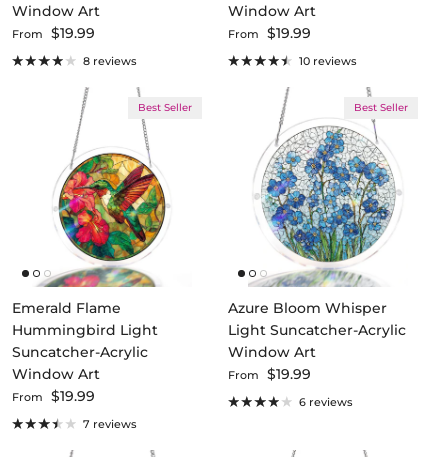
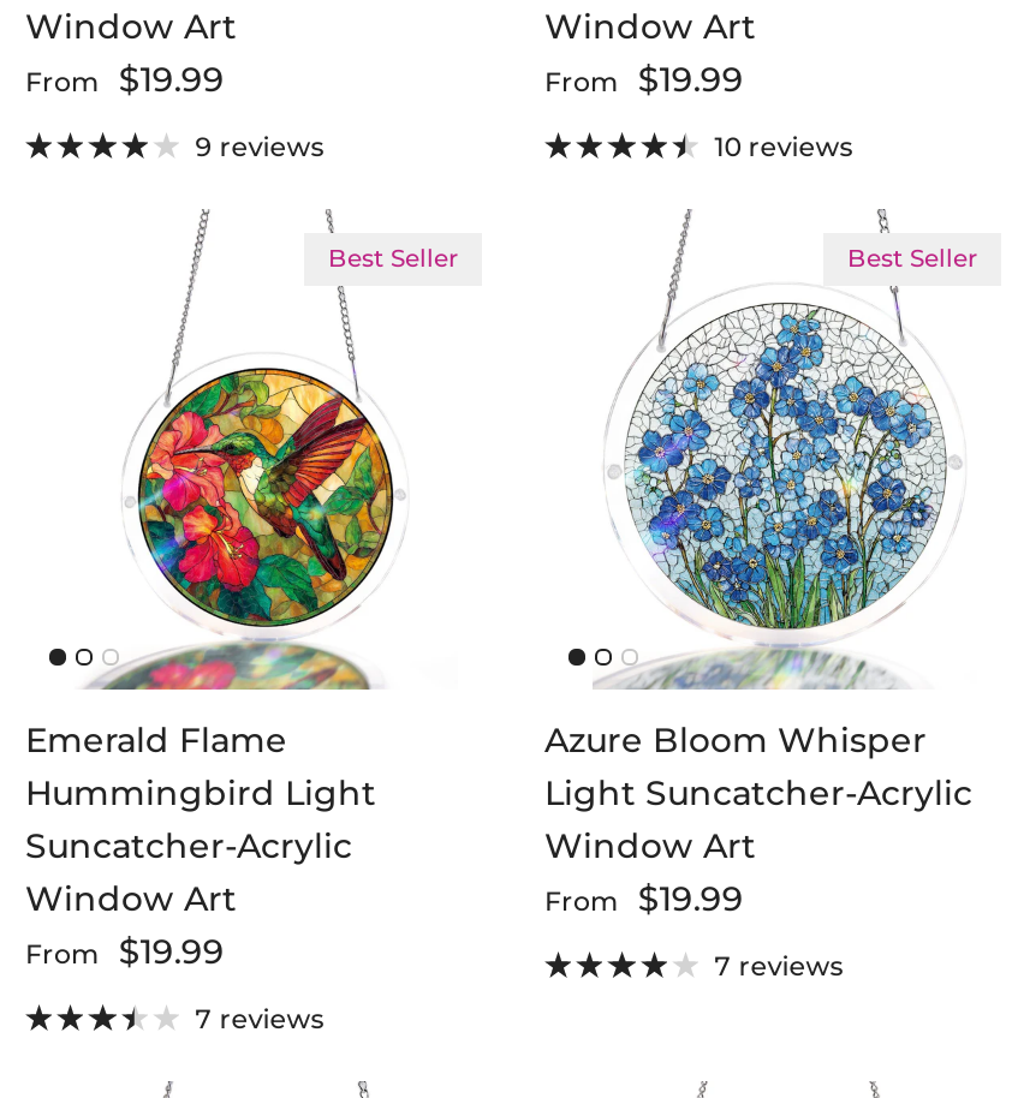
[83,54,137,68] 8 reviews -> [195,131,325,165] 9 reviews
[299,395,353,409] 6 reviews -> [714,950,844,984] 7 reviews

